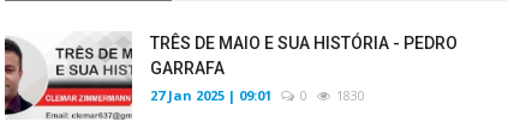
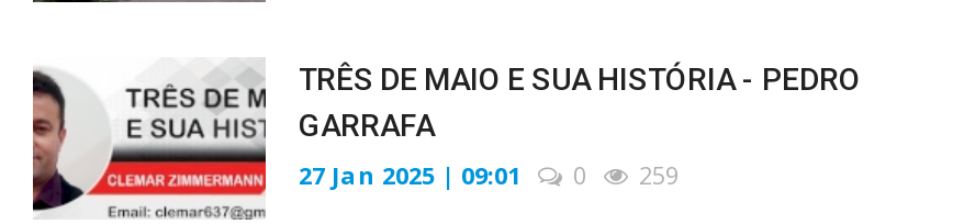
[336,86,365,104] 1830 -> [639,158,679,191] 259

